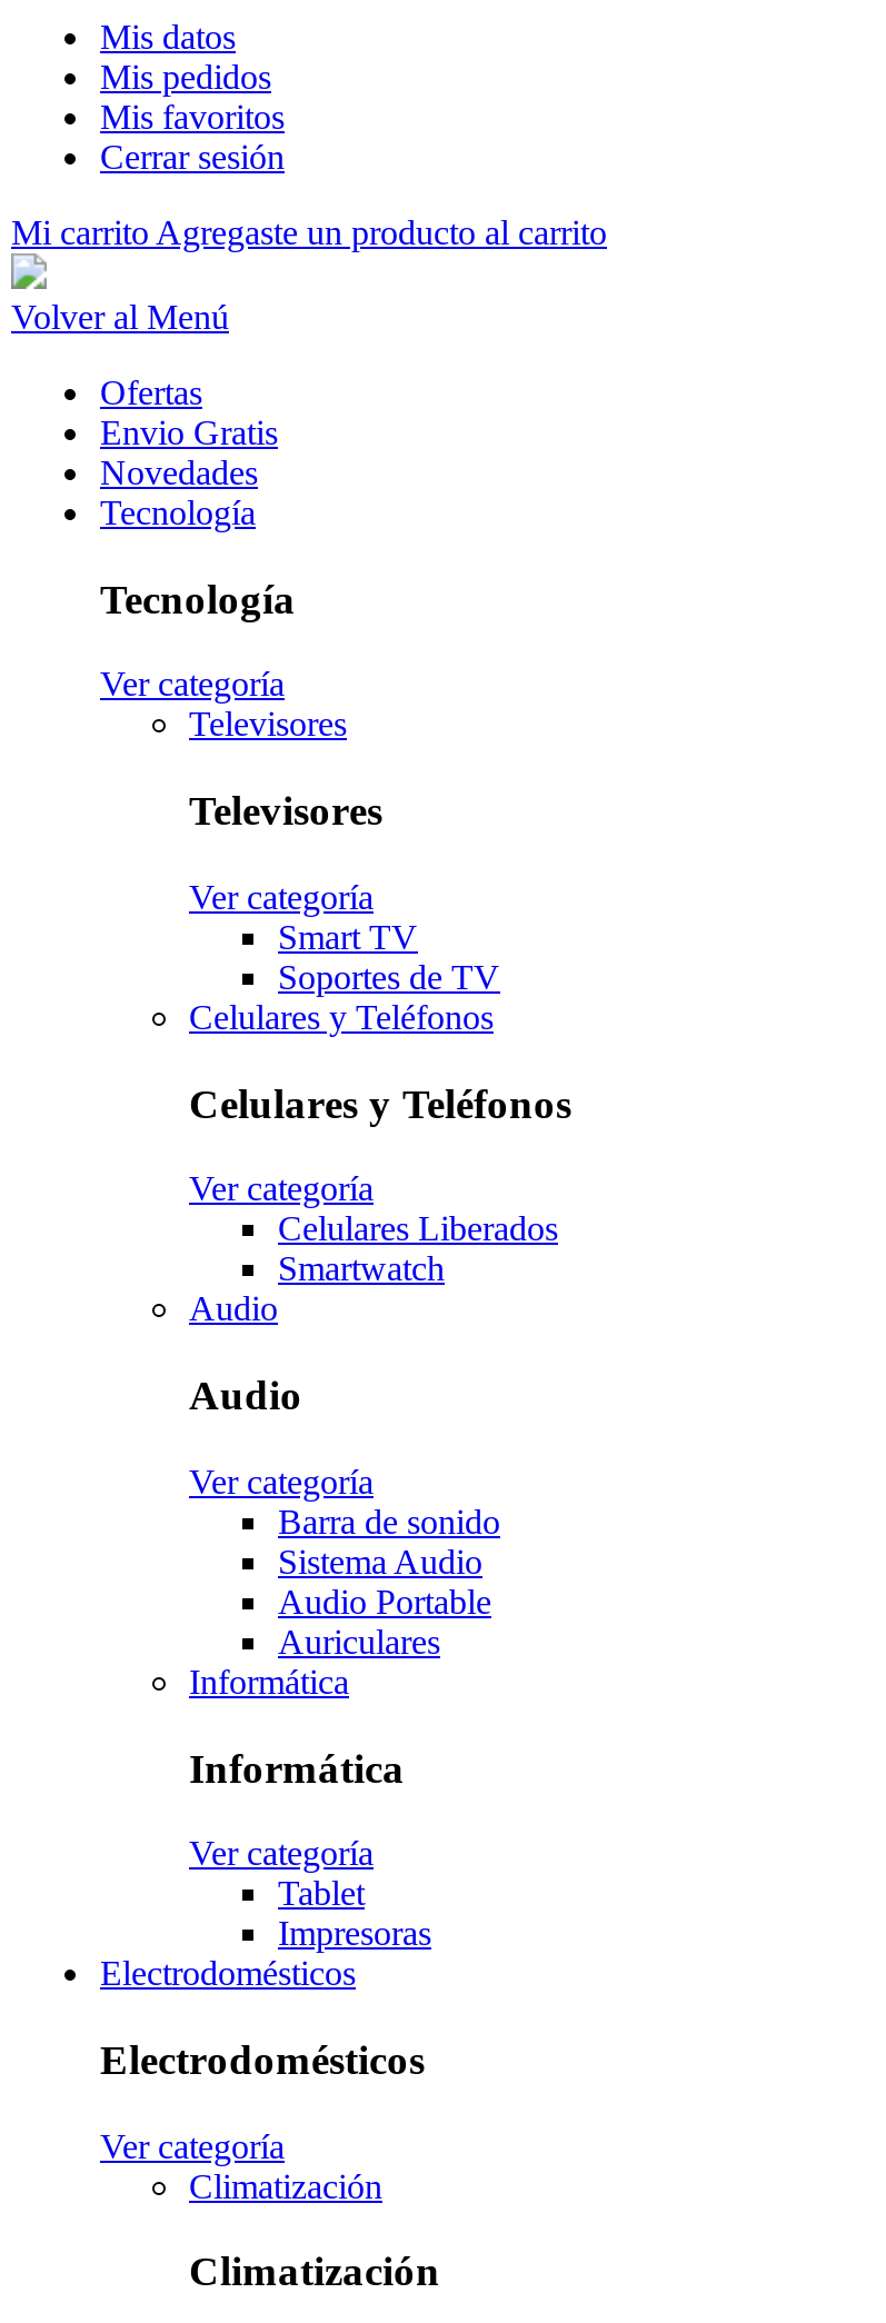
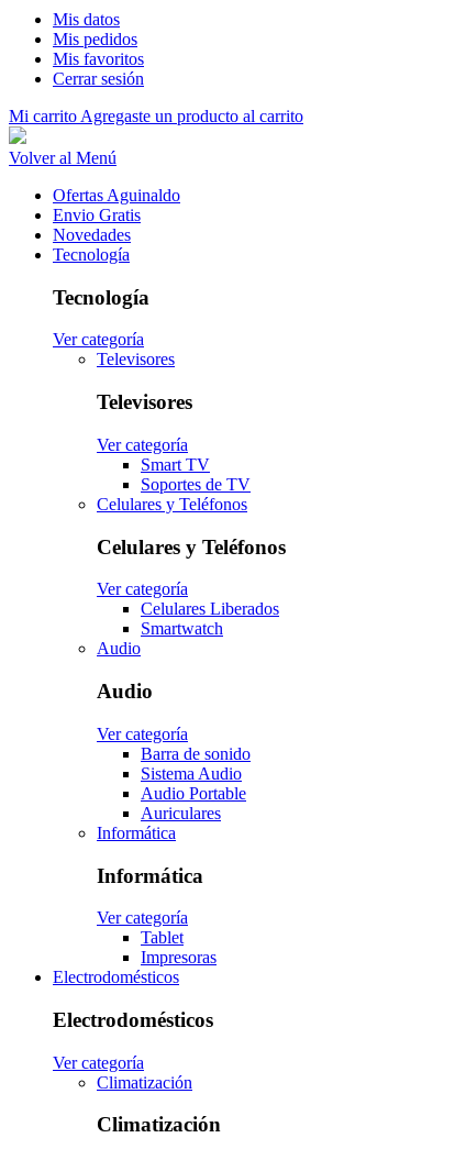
[100,373,202,411] Ofertas -> [53,186,180,205] Ofertas Aguinaldo

